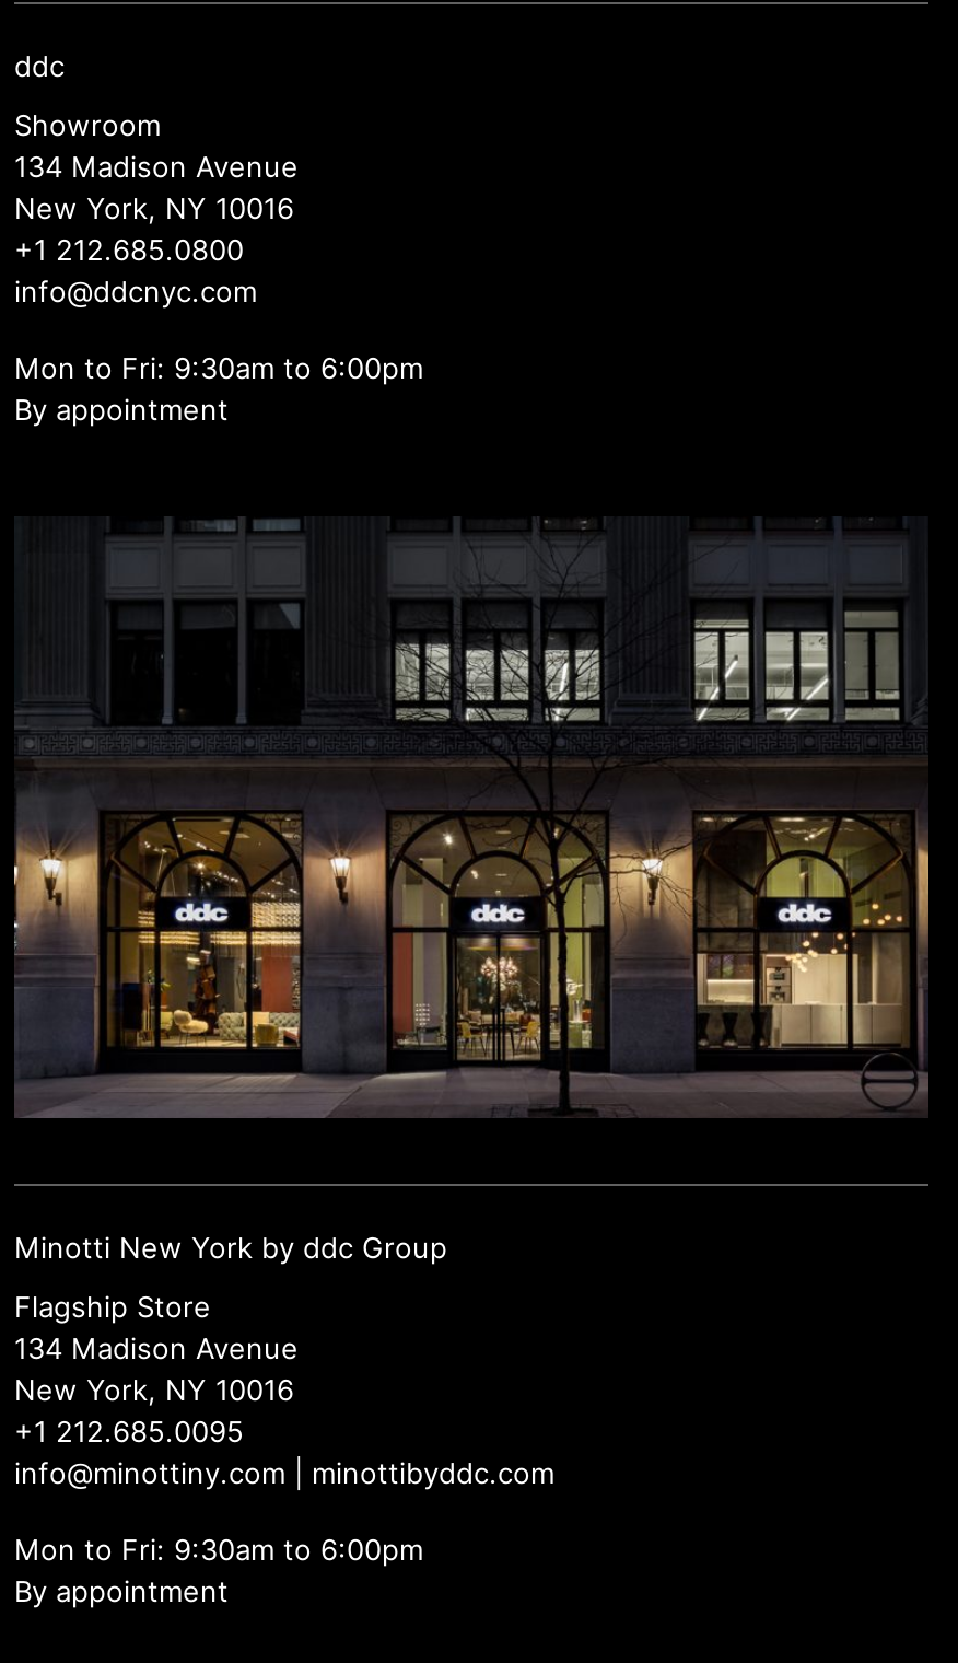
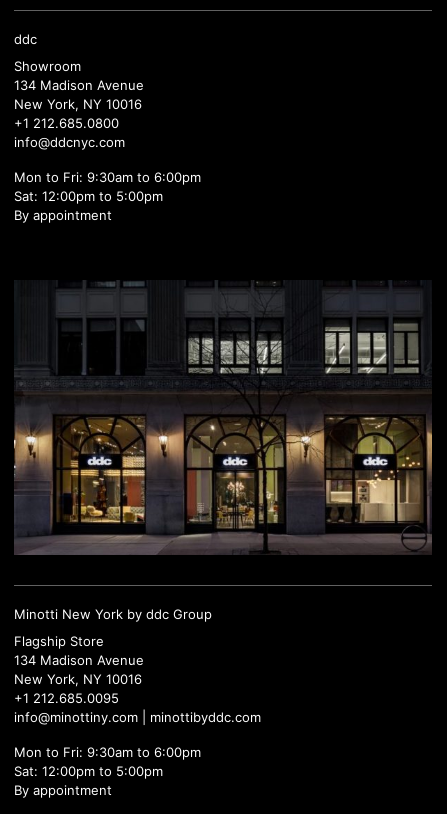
none -> [14,188,163,204] Sat: 12:00pm to 5:00pm
none -> [14,763,163,779] Sat: 12:00pm to 5:00pm

